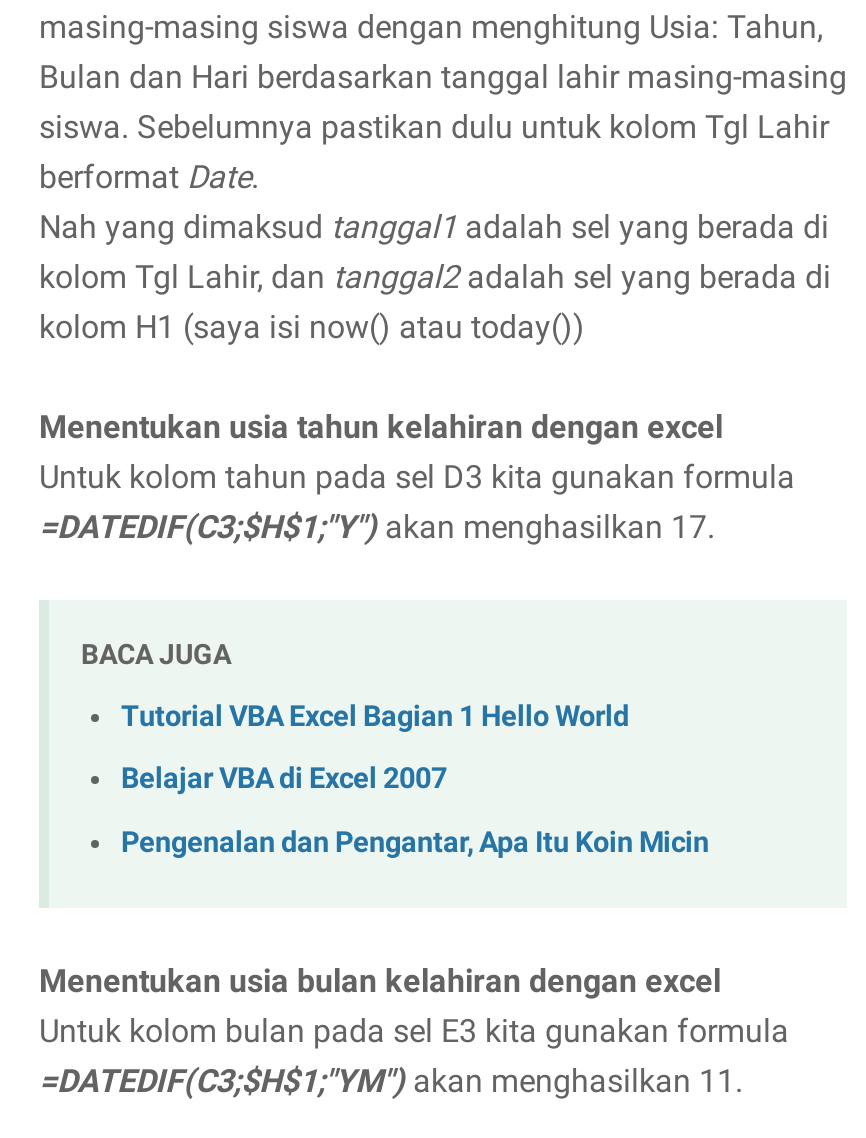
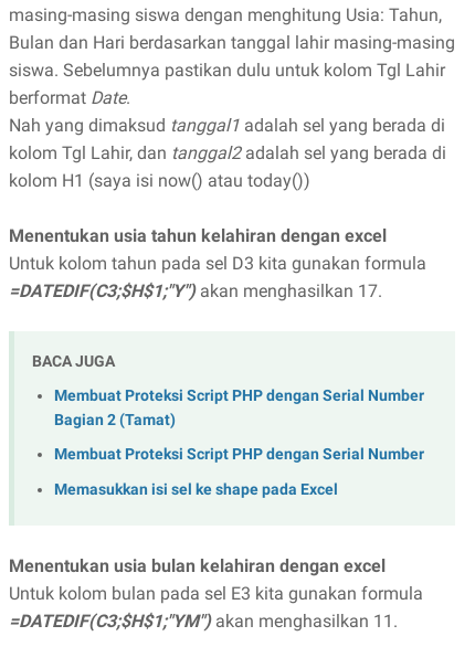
[121,699,629,733] Tutorial VBA Excel Bagian 1 Hello World -> [54,386,424,429] Membuat Proteksi Script PHP dengan Serial Number | Bagian 2 (Tamat)
[121,762,447,796] Belajar VBA di Excel 2007 -> [54,445,424,464] Membuat Proteksi Script PHP dengan Serial Number
[121,826,709,860] Pengenalan dan Pengantar, Apa Itu Koin Micin -> [54,480,338,499] Memasukkan isi sel ke shape pada Excel

